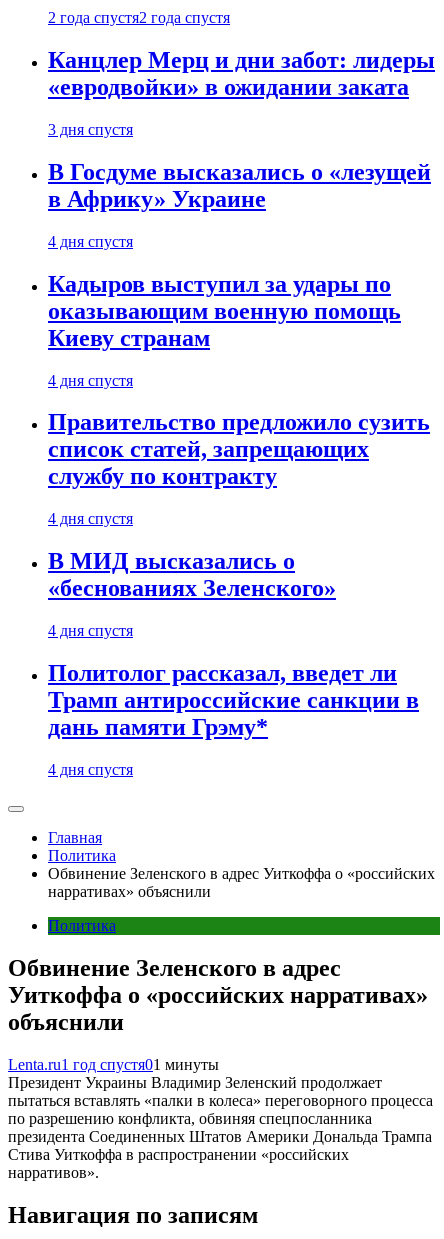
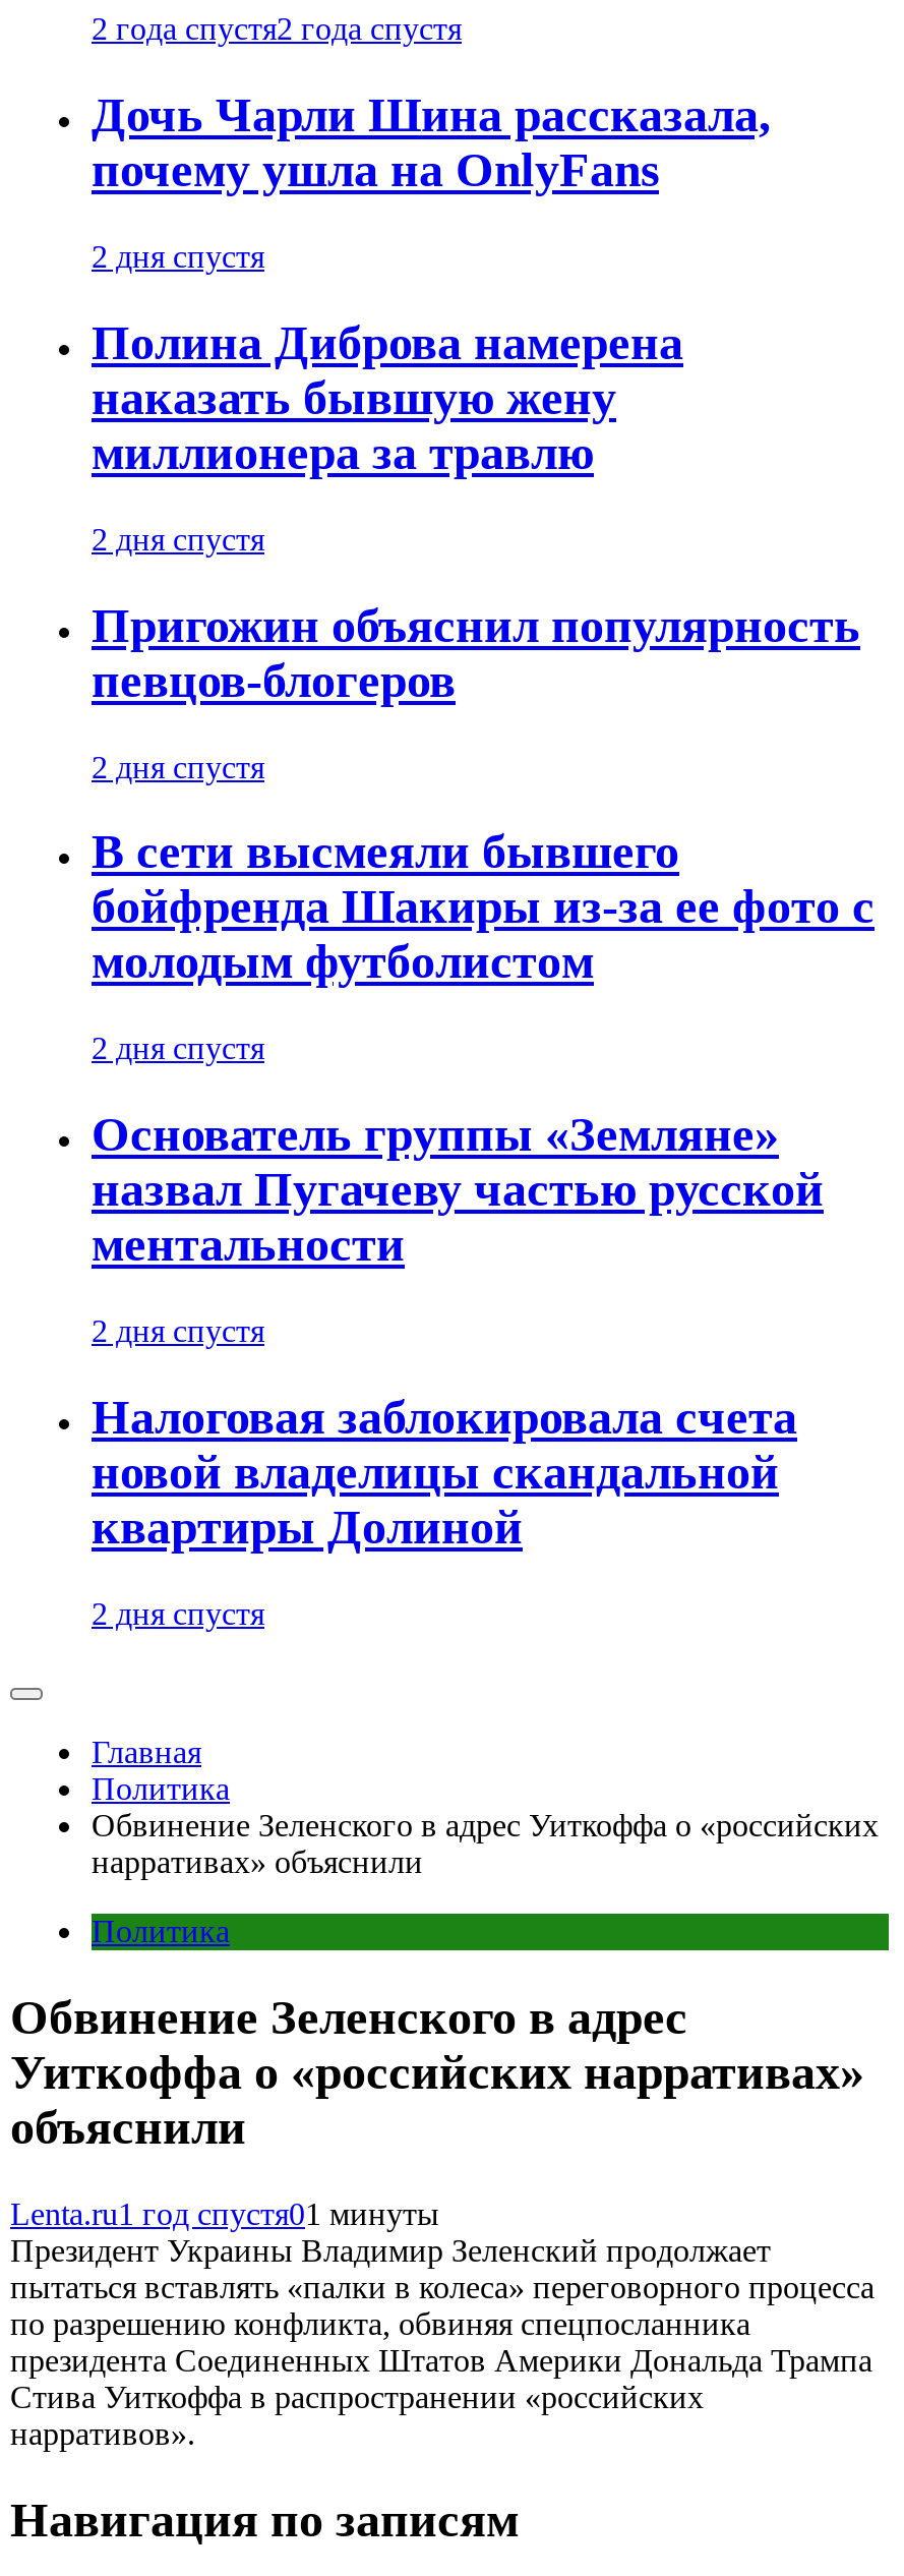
[48,47,435,100] Канцлер Мерц и дни забот: лидеры | «евродвойки» в ожидании заката -> [92,89,771,196] Дочь Чарли Шина рассказала, | почему ушла на OnlyFans
[48,121,133,138] 3 дня спустя -> [92,239,264,273] 2 дня спустя
[48,159,431,212] В Госдуме высказались о «лезущей | в Африку» Украине -> [92,316,683,479] Полина Диброва намерена | наказать бывшую жену | миллионера за травлю
[48,233,133,250] 4 дня спустя -> [92,522,264,556] 2 дня спустя
[48,271,401,351] Кадыров выступил за удары по | оказывающим военную помощь | Киеву странам -> [92,599,860,706] Пригожин объяснил популярность | певцов-блогеров
[48,372,133,389] 4 дня спустя -> [92,749,264,784] 2 дня спустя
[48,409,430,489] Правительство предложило сузить | список статей, запрещающих | службу по контракту -> [92,826,875,989] В сети высмеяли бывшего | бойфренда Шакиры из-за ее фото с | молодым футболистом
[48,510,133,527] 4 дня спустя -> [92,1031,264,1066] 2 дня спустя
[48,548,336,601] В МИД высказались о | «беснованиях Зеленского» -> [92,1109,824,1271] Основатель группы «Земляне» | назвал Пугачеву частью русской | ментальности
[48,622,133,639] 4 дня спустя -> [92,1314,264,1348] 2 дня спустя
[48,660,419,740] Политолог рассказал, введет ли | Трамп антироссийские санкции в | дань памяти Грэму* -> [92,1391,797,1554] Налоговая заблокировала счета | новой владелицы скандальной | квартиры Долиной
[48,761,133,778] 4 дня спустя -> [92,1596,264,1631] 2 дня спустя

